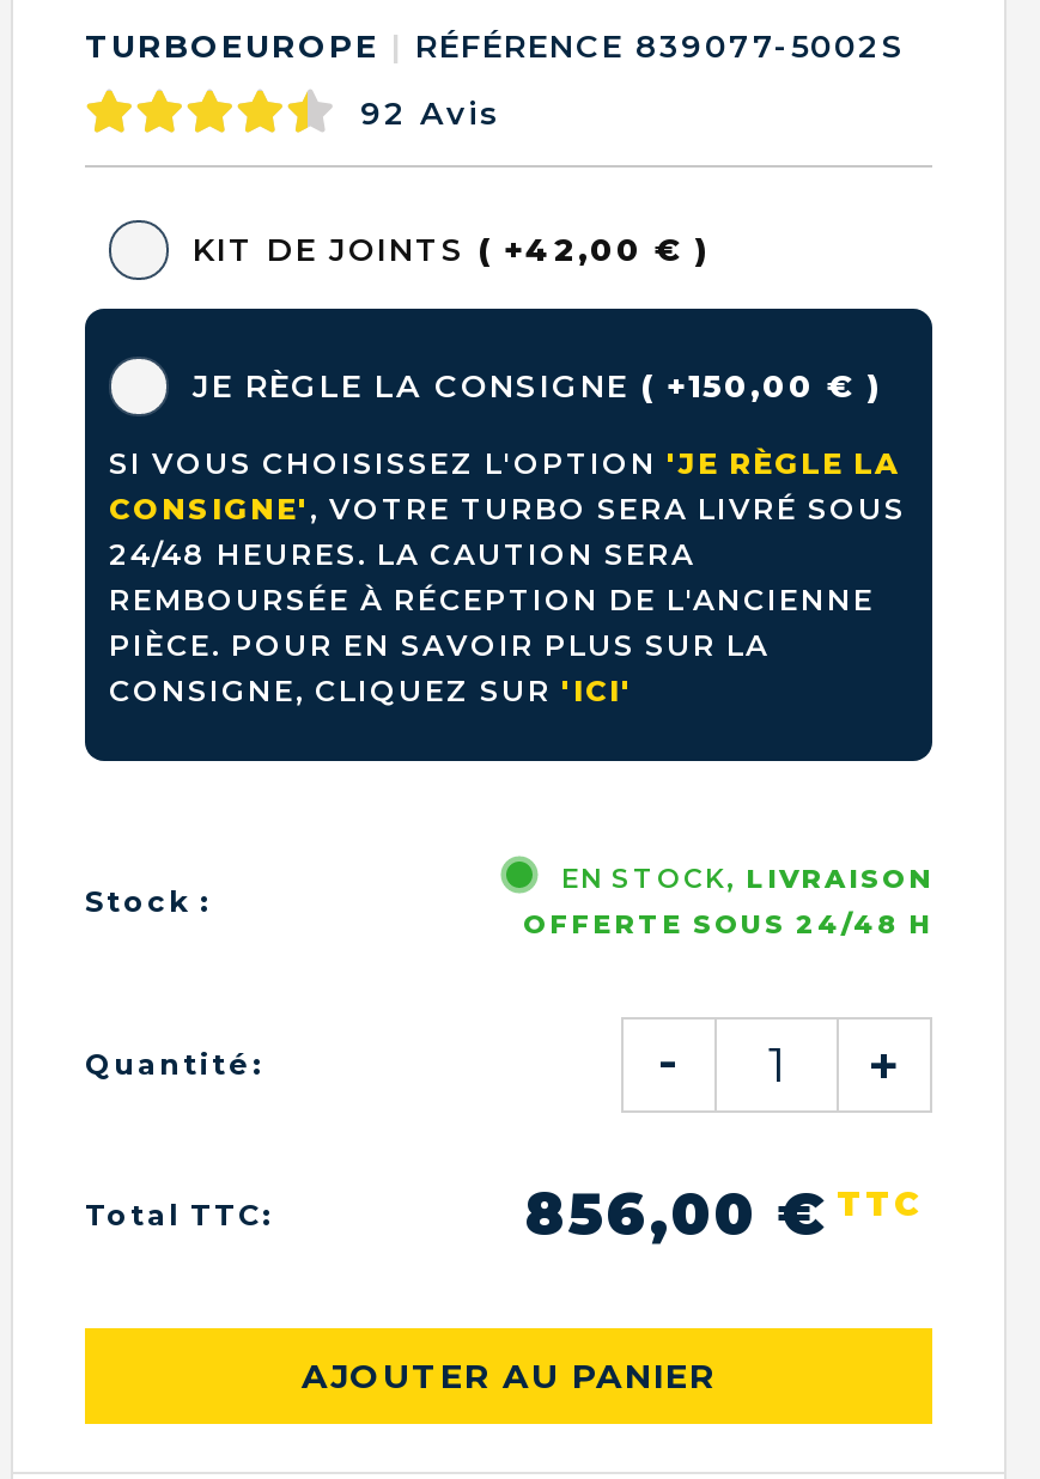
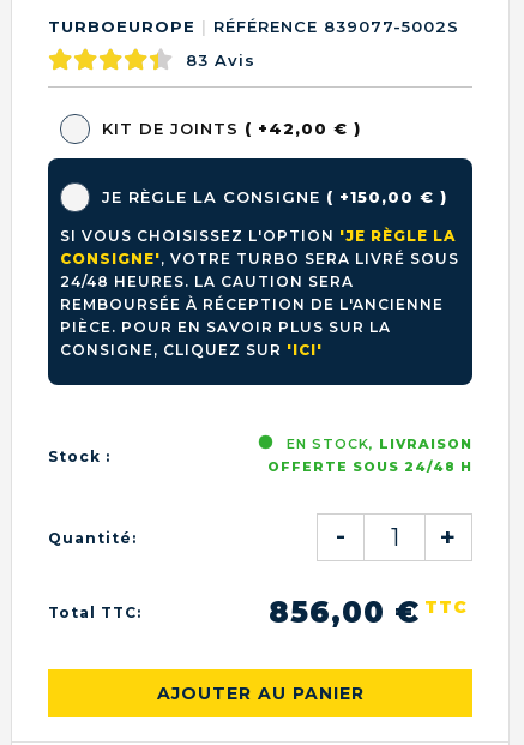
[360,93,501,132] 92 Avis -> [186,50,255,70] 83 Avis

